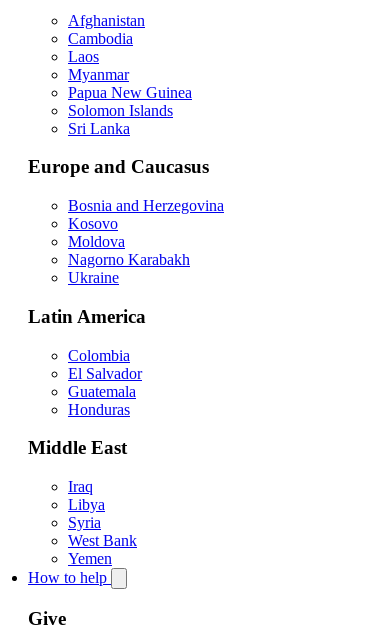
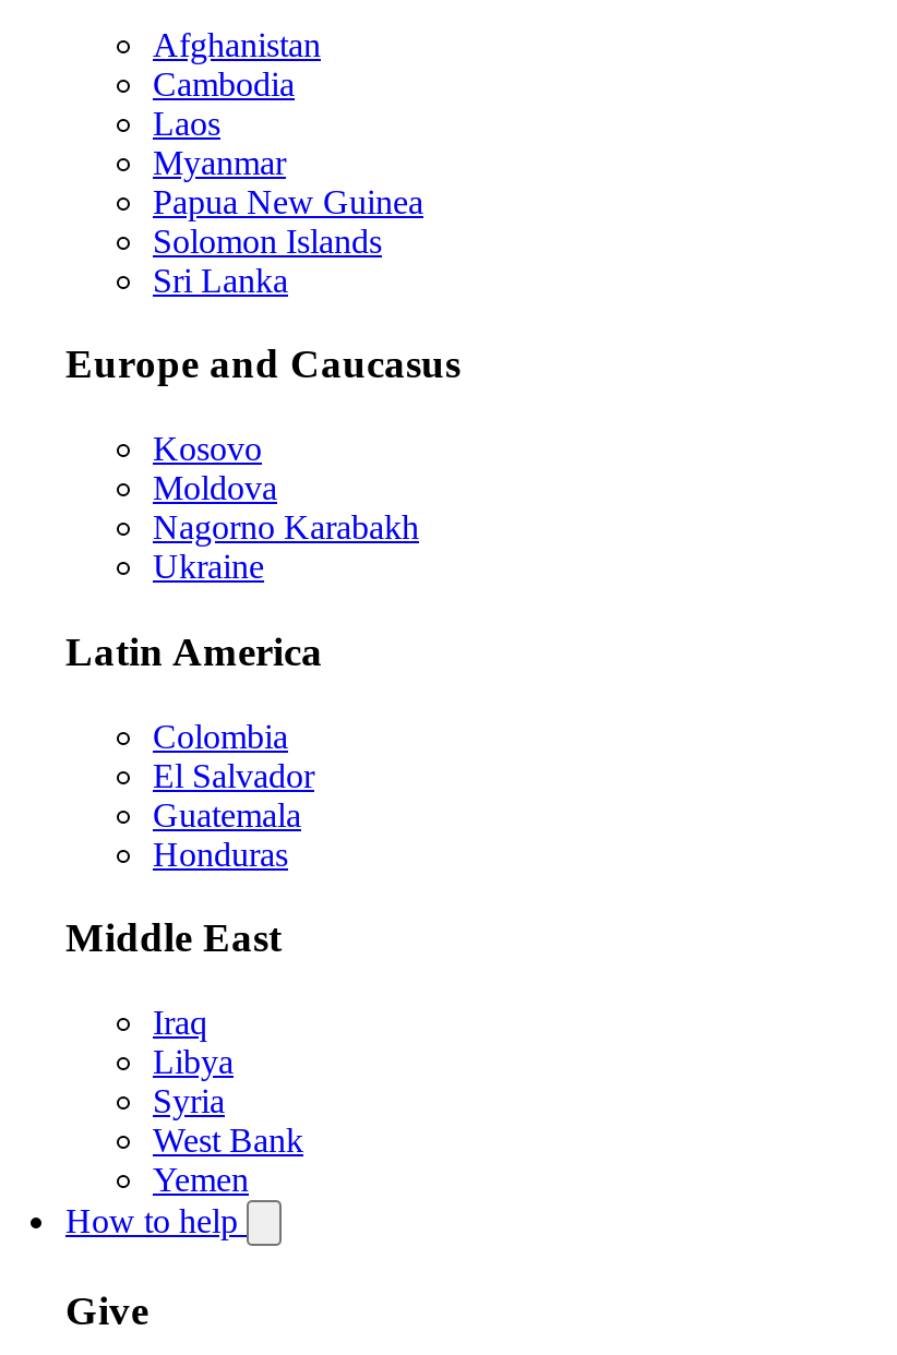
[68,197,224,214] Bosnia and Herzegovina -> none

